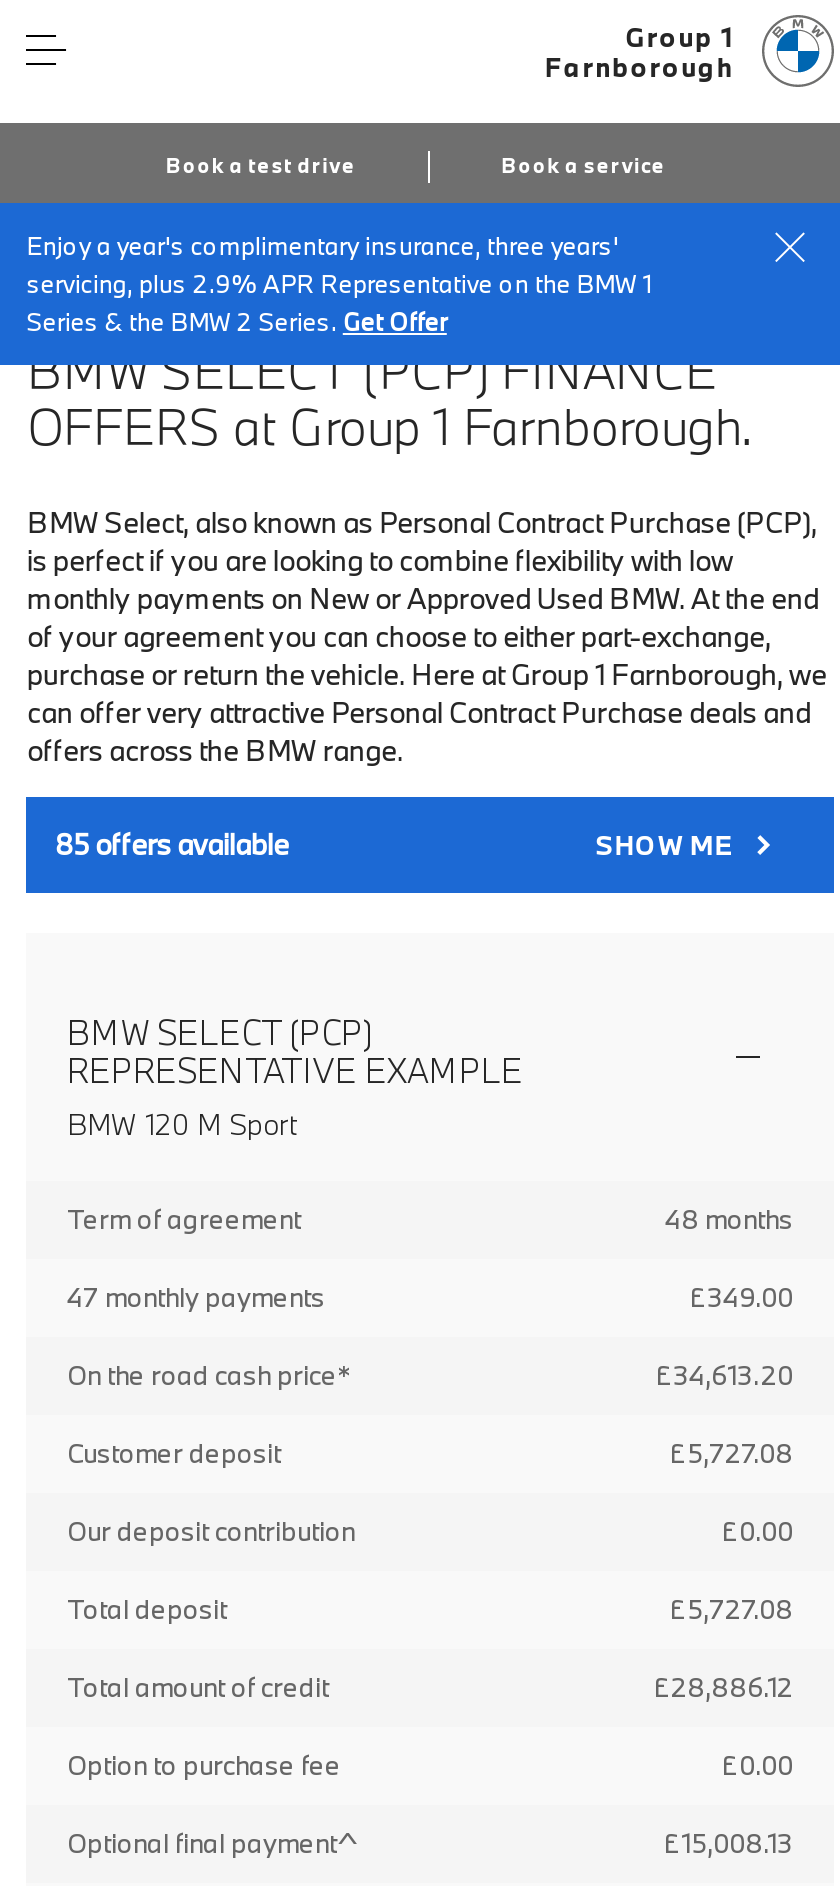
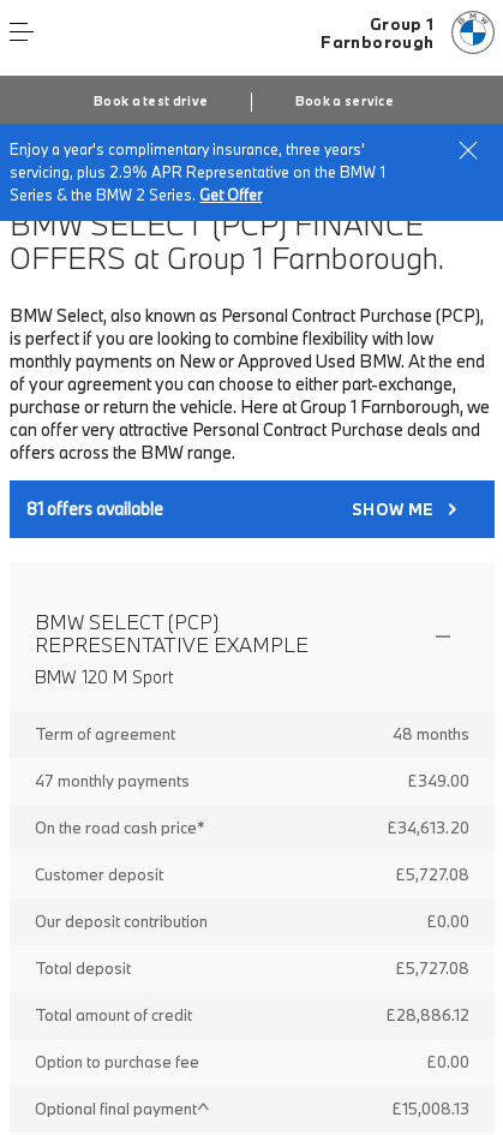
[55,825,289,863] 85 offers available -> [27,497,164,520] 81 offers available

